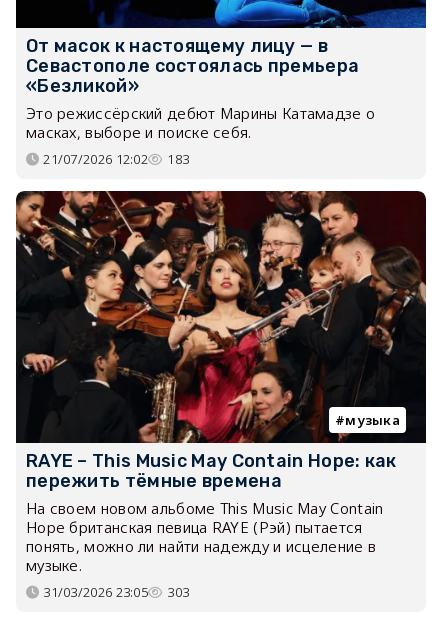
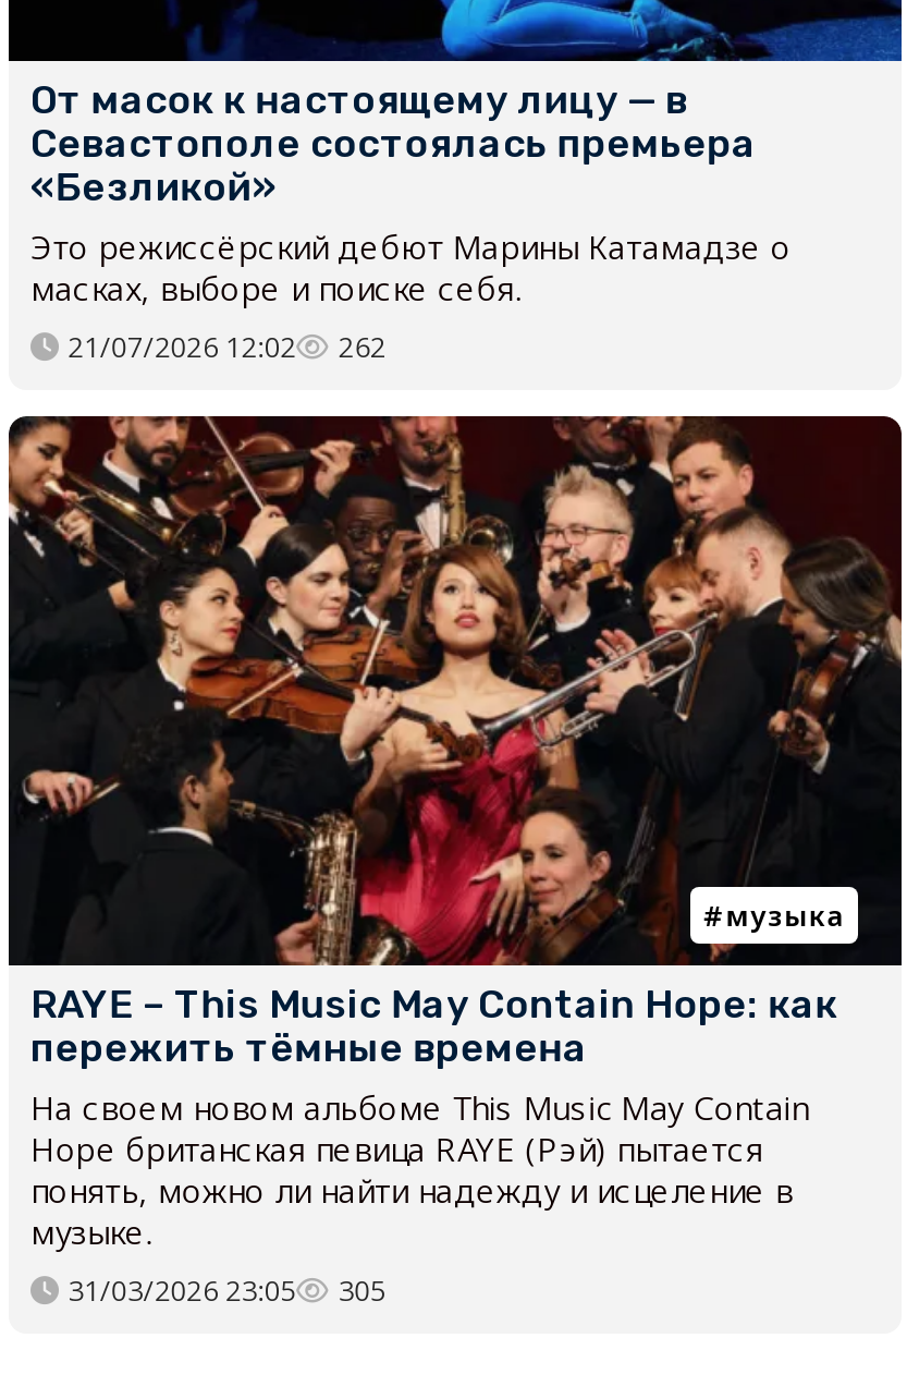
[43,150,189,168] 21/07/2026 12:02 183 -> [68,327,386,366] 21/07/2026 12:02 262
[43,583,189,601] 31/03/2026 23:05 303 -> [68,1270,386,1309] 31/03/2026 23:05 305

